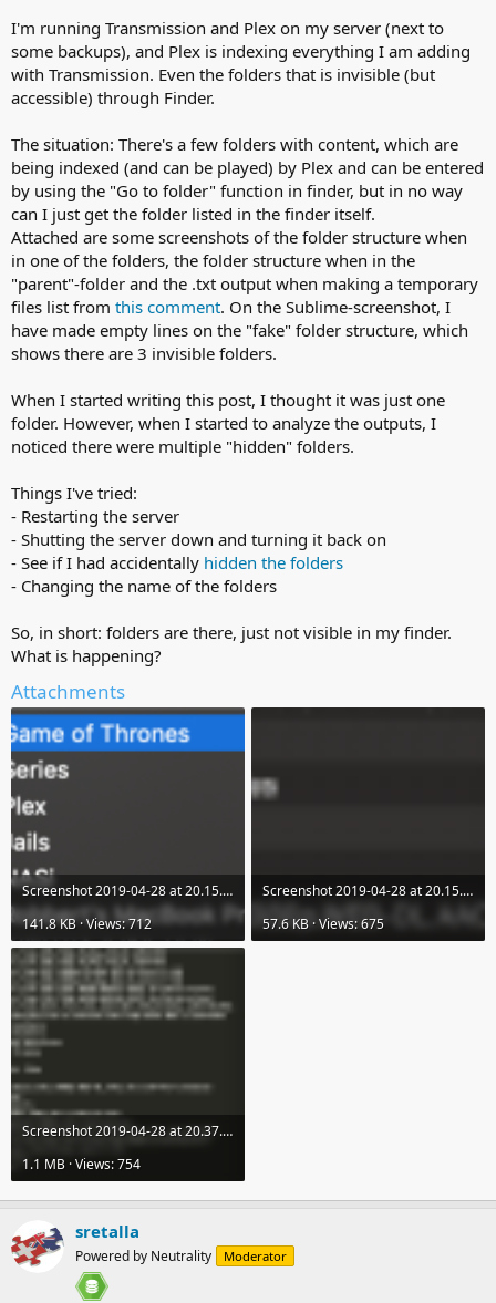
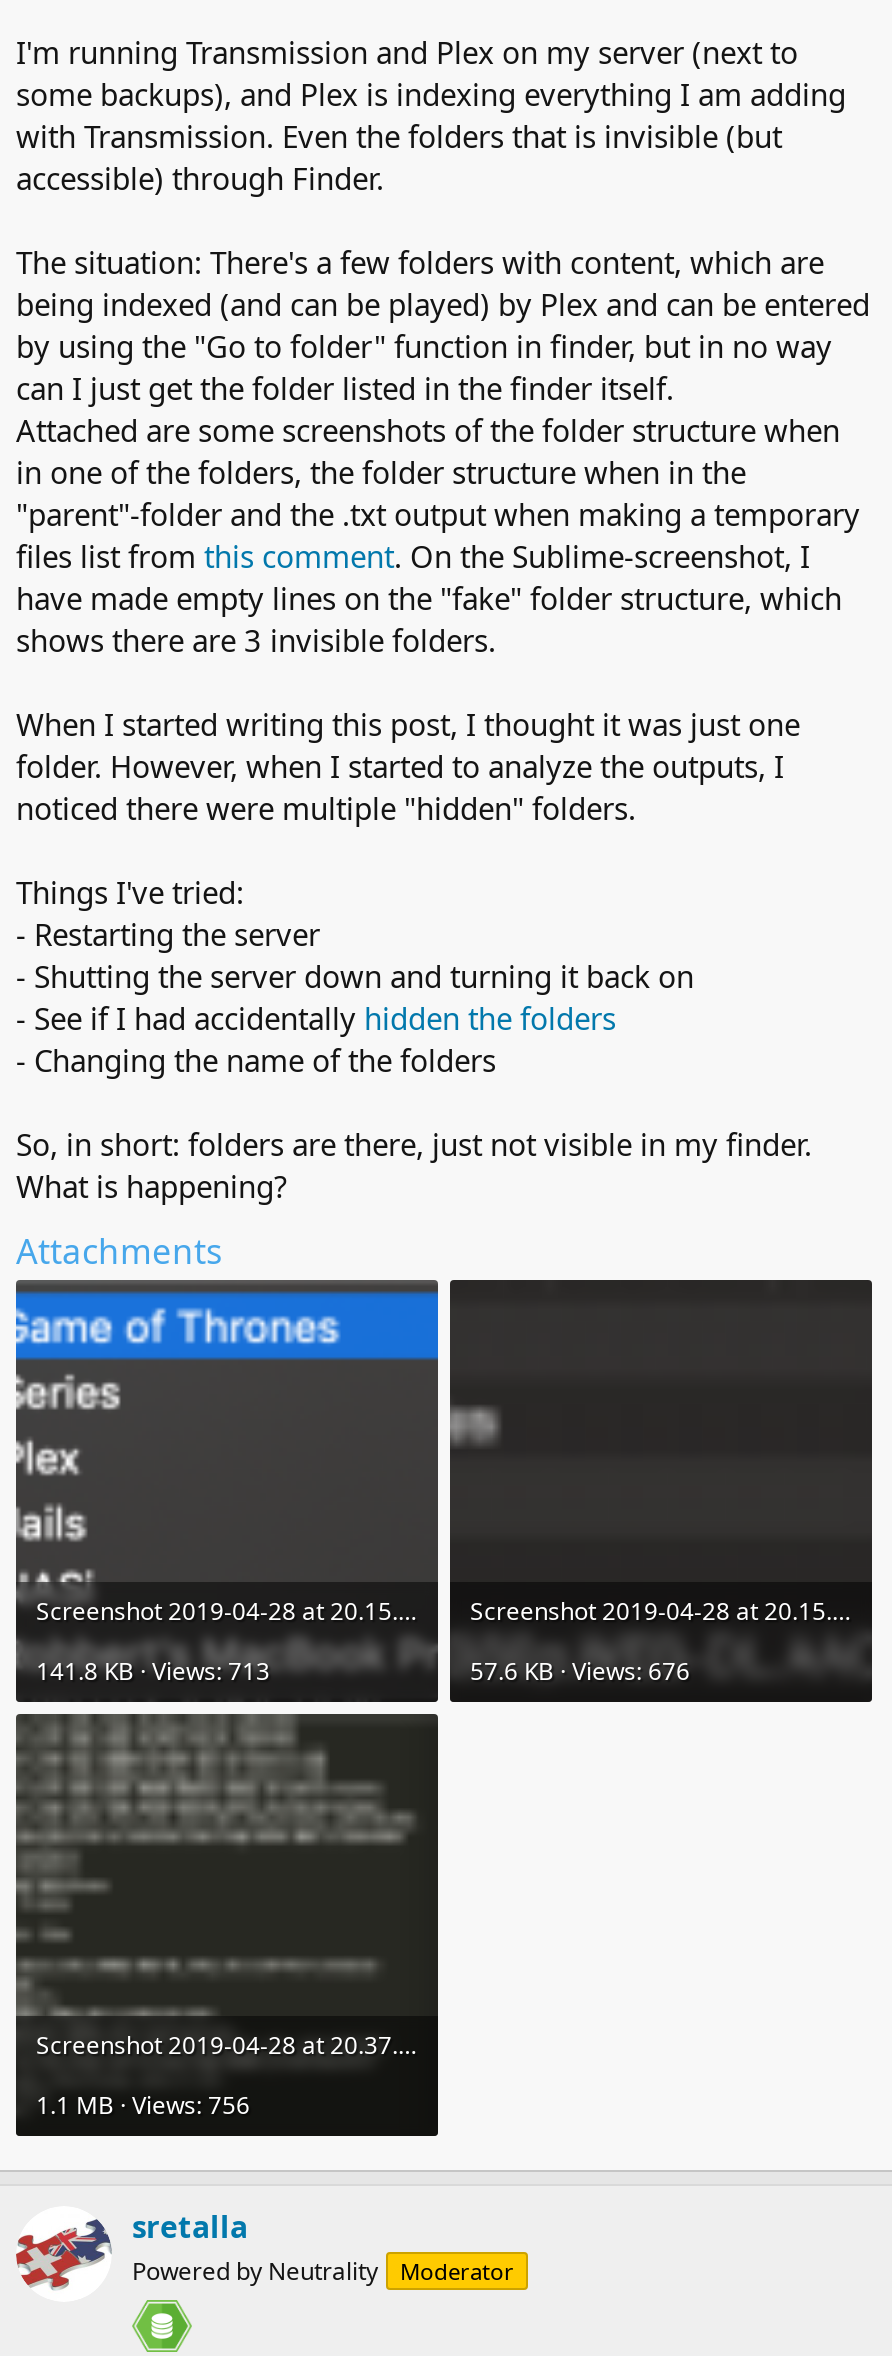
[22,914,152,933] 141.8 KB · Views: 712 -> [36,1653,270,1687] 141.8 KB · Views: 713
[262,914,384,933] 57.6 KB · Views: 675 -> [470,1653,690,1687] 57.6 KB · Views: 676
[22,1154,141,1173] 1.1 MB · Views: 754 -> [36,2087,250,2121] 1.1 MB · Views: 756

